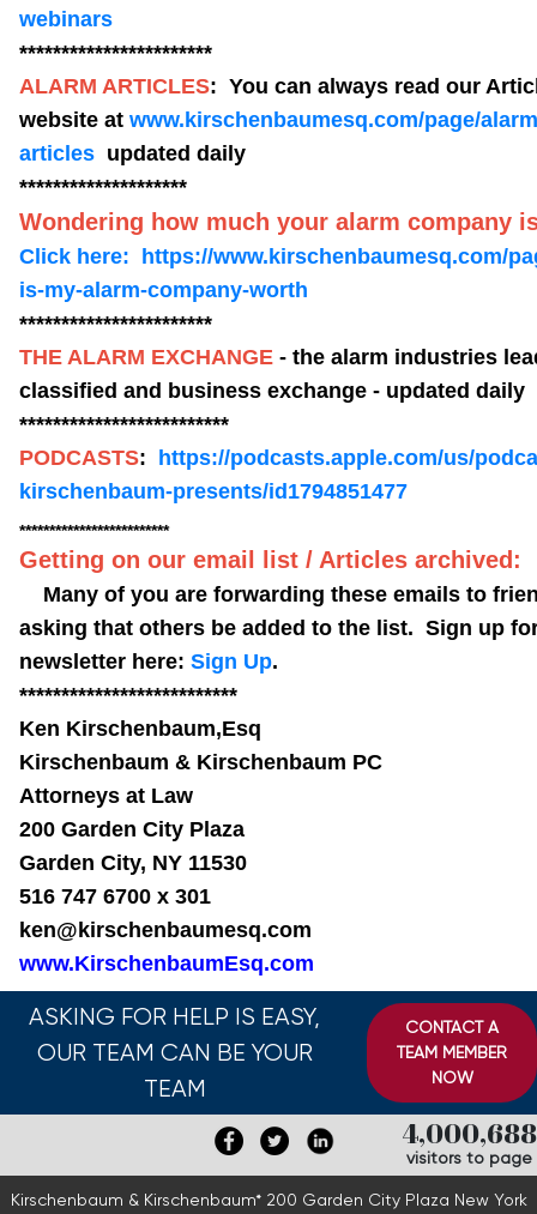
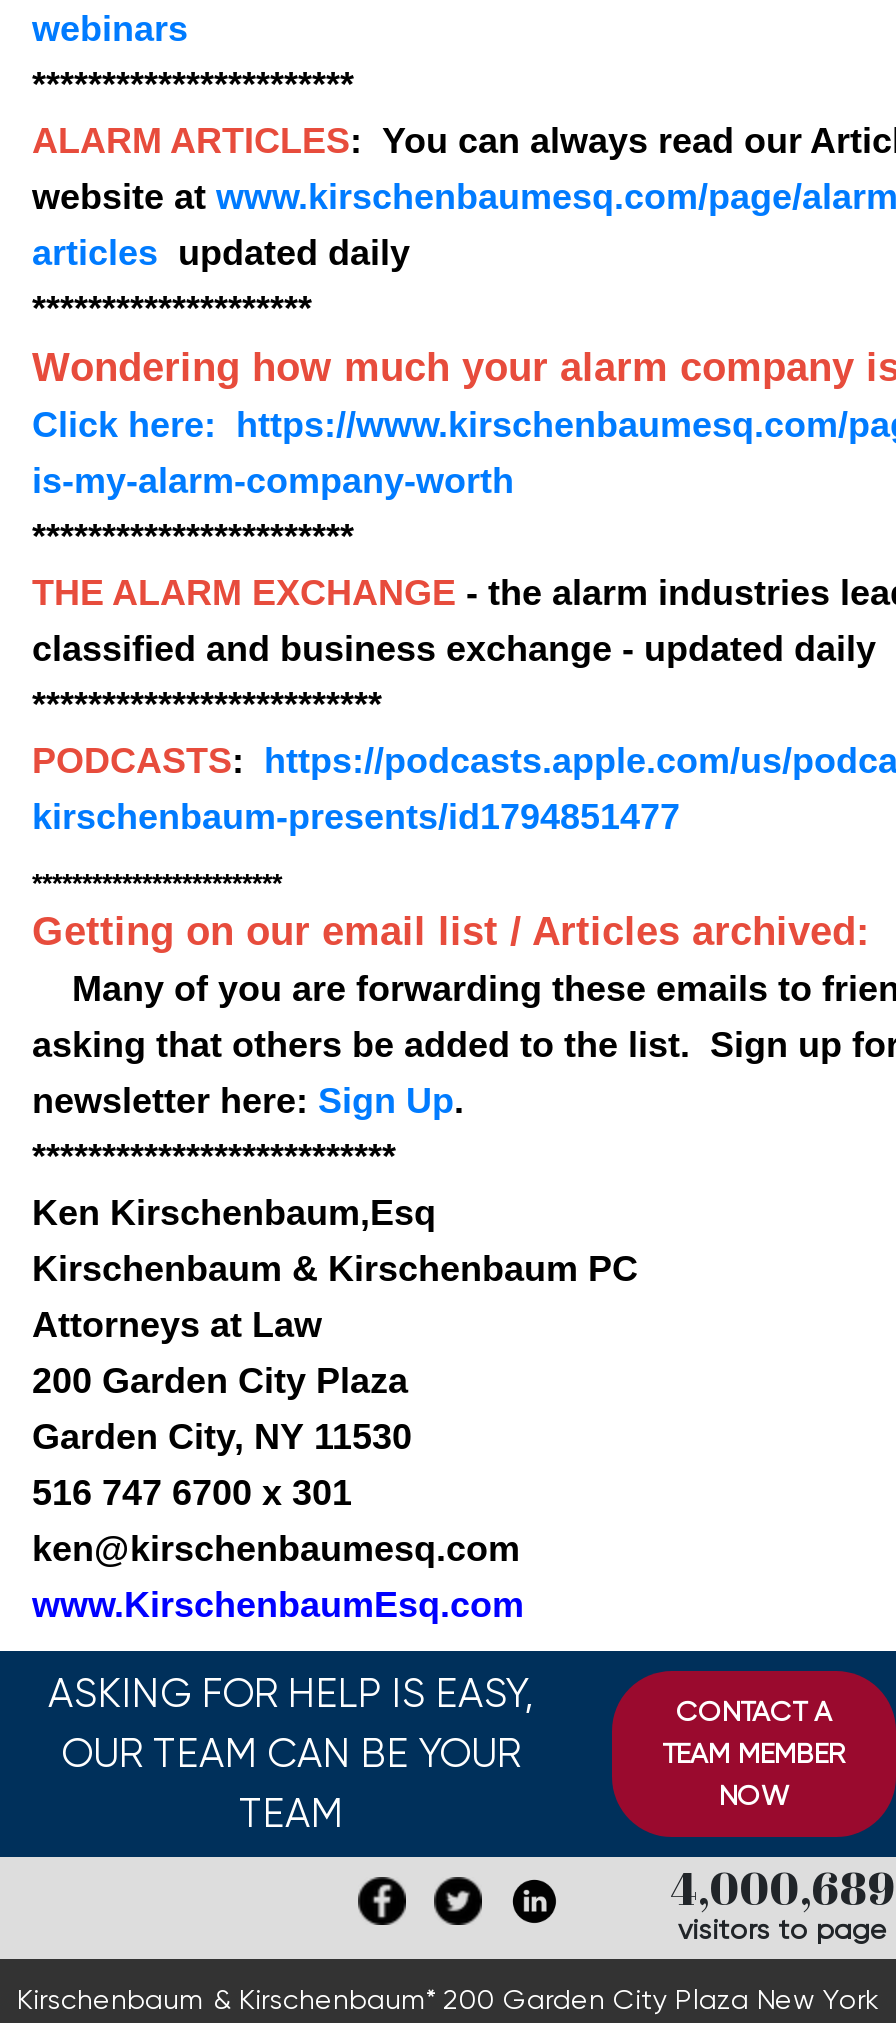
[402,1116,537,1151] 4,000,688 -> [670,1859,896,1917] 4,000,689

